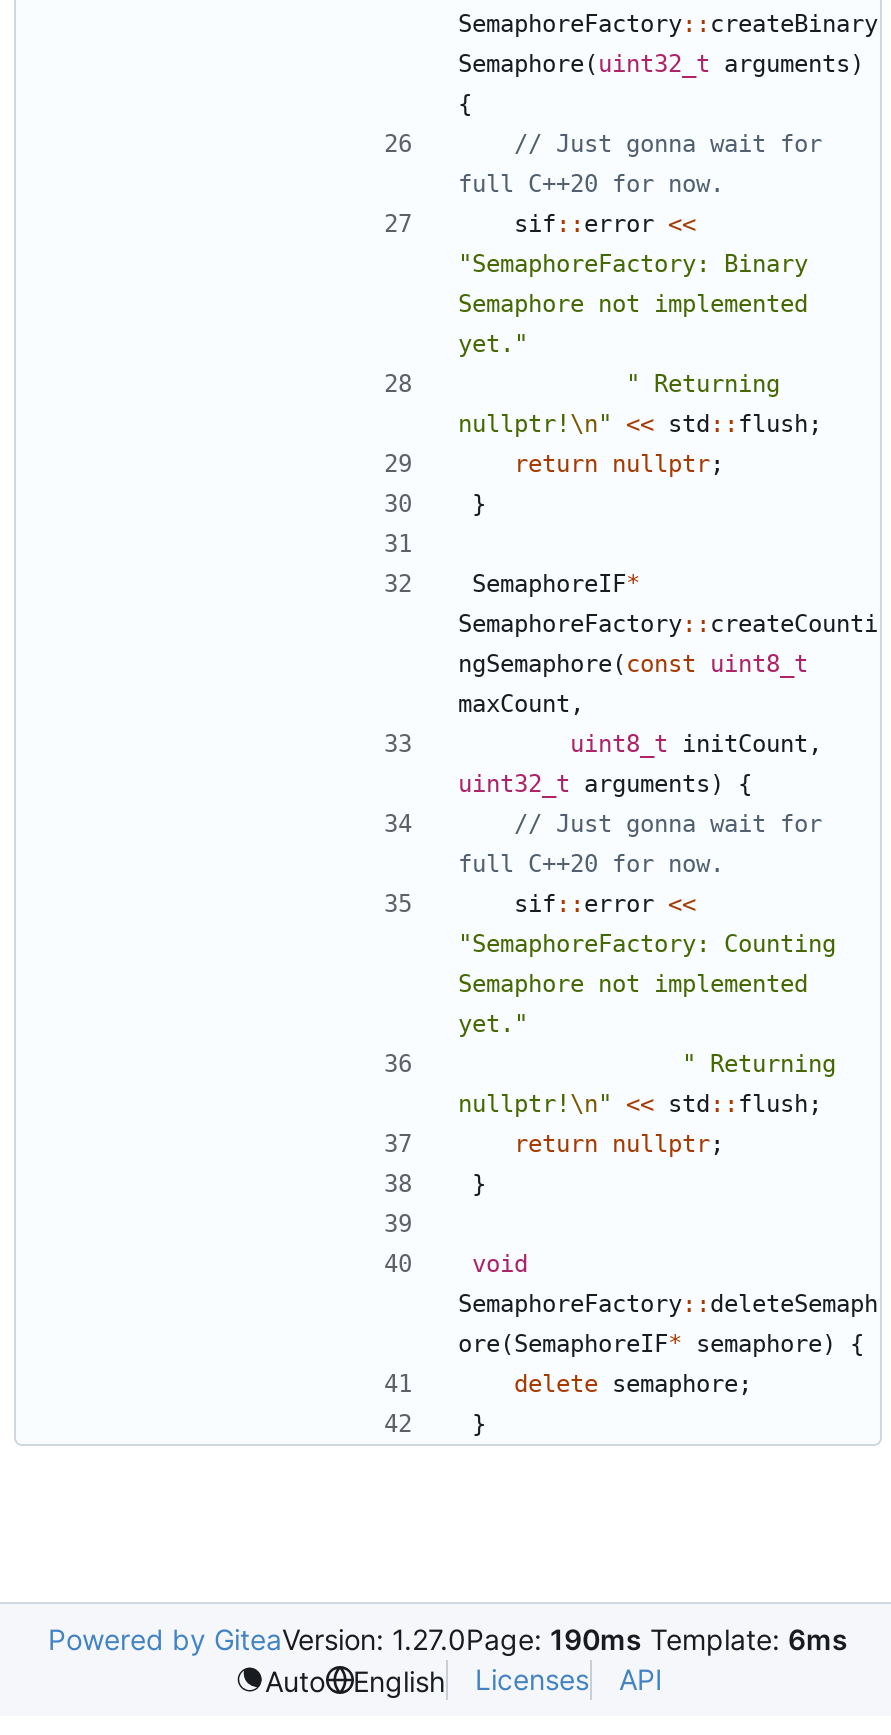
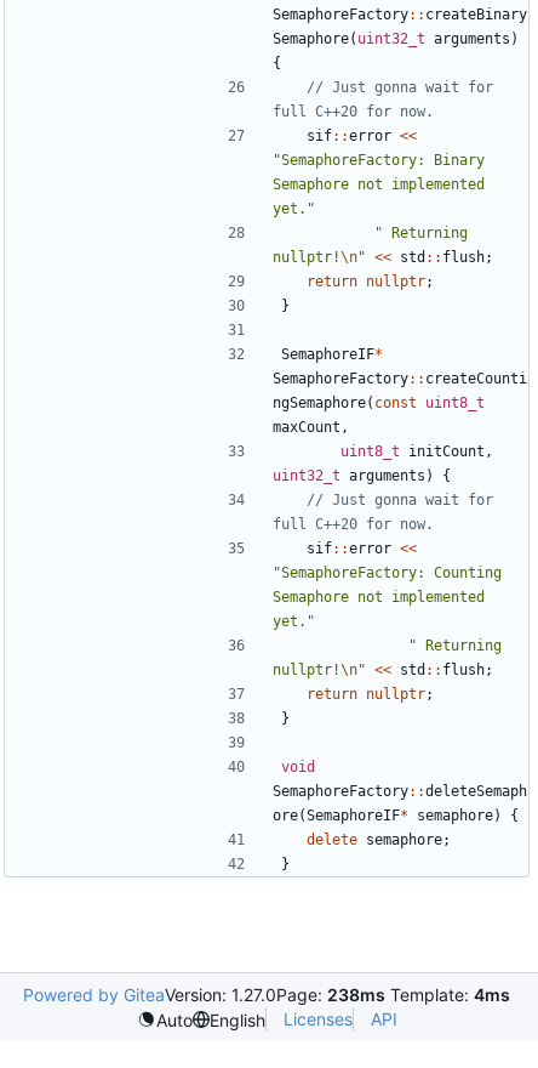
[48,1622,848,1656] Powered by GiteaVersion: 1.27.0Page: 190ms Template: 6ms -> [23,984,510,1005] Powered by GiteaVersion: 1.27.0Page: 238ms Template: 4ms

